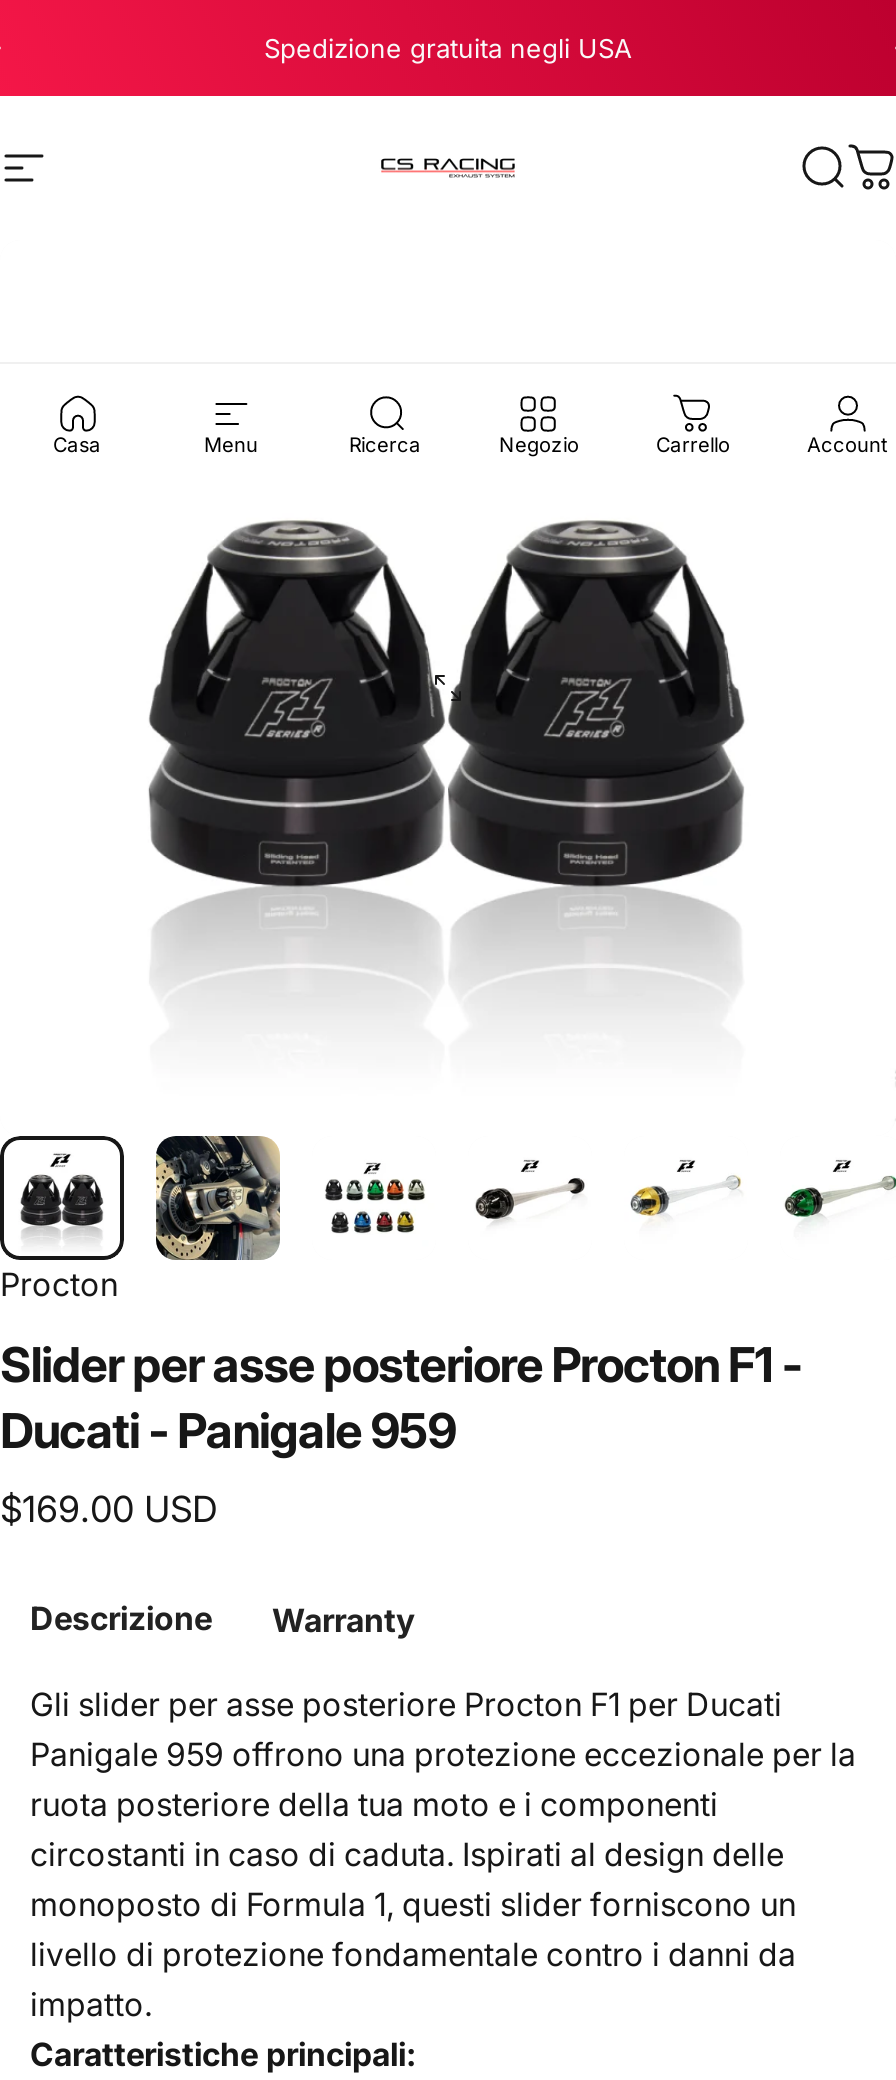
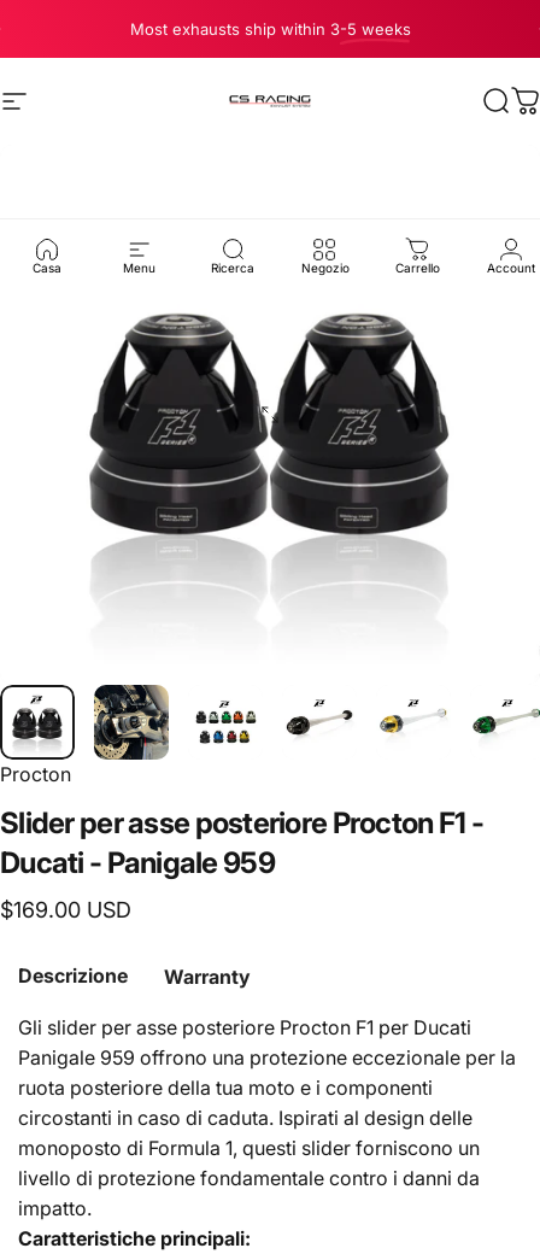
[264,32,632,64] Spedizione gratuita negli USA -> [130,19,410,39] Most exhausts ship within 3-5 weeks

